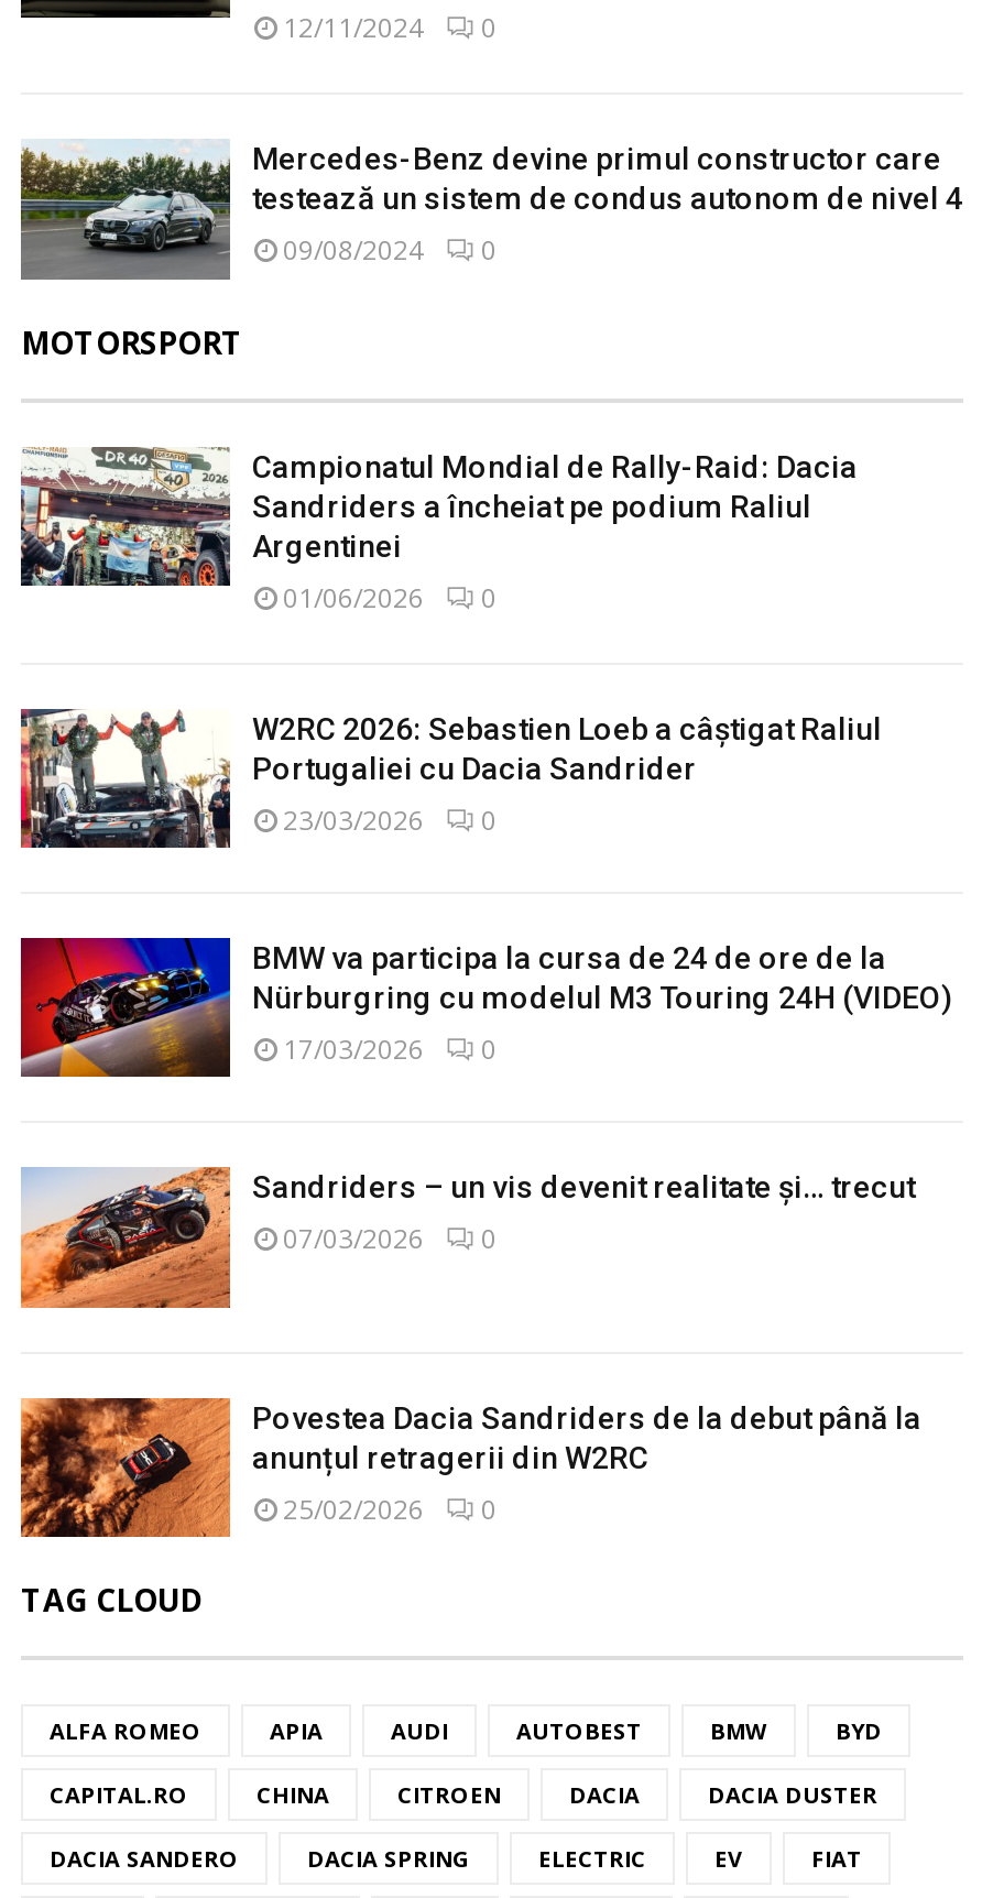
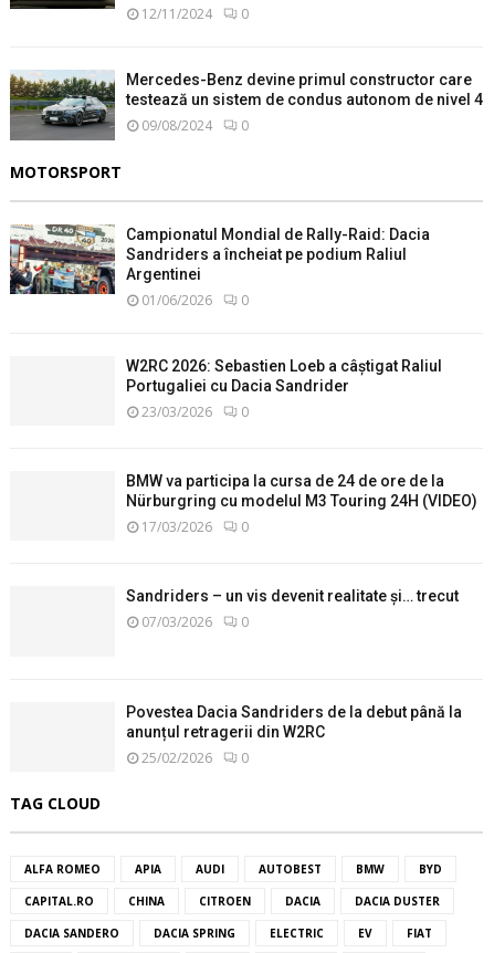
[19,707,232,850] [image] -> none
[19,936,232,1079] [image] -> none
[19,1165,232,1310] [image] -> none
[19,1396,232,1539] [image] -> none

